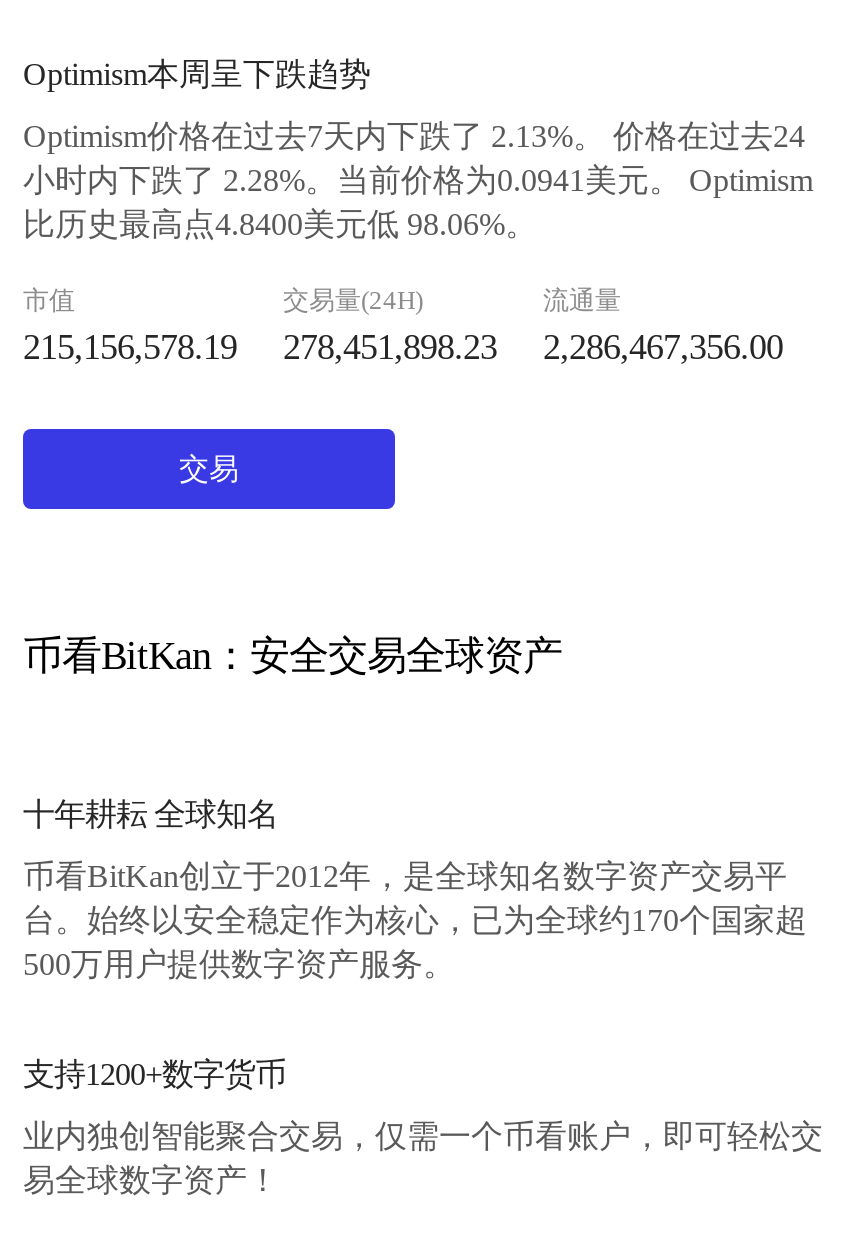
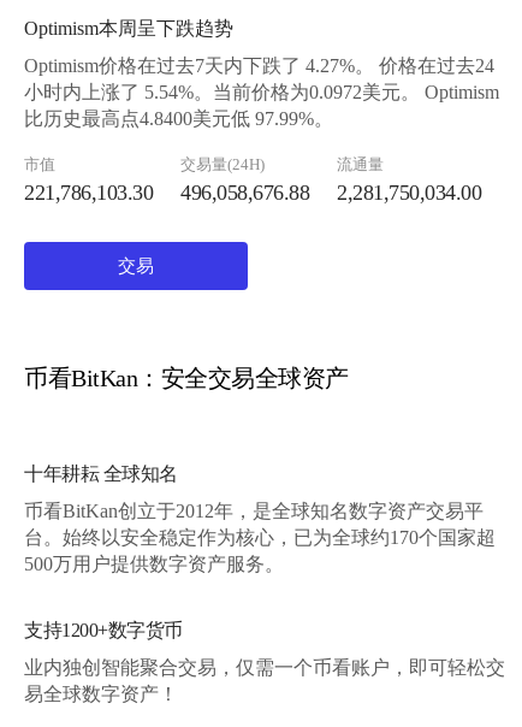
[23,119,805,153] Optimism价格在过去7天内下跌了 2.13%。 价格在过去24 -> [24,55,494,76] Optimism价格在过去7天内下跌了 4.27%。 价格在过去24
[23,163,813,197] 小时内下跌了 2.28%。当前价格为0.0941美元。 Optimism -> [24,82,499,102] 小时内上涨了 5.54%。当前价格为0.0972美元。 Optimism
[23,207,537,241] 比历史最高点4.8400美元低 98.06%。 -> [24,108,333,129] 比历史最高点4.8400美元低 97.99%。
[23,327,237,367] 215,156,578.19 -> [24,181,153,205] 221,786,103.30
[283,327,497,367] 278,451,898.23 -> [180,181,309,205] 496,058,676.88
[543,327,783,367] 2,286,467,356.00 -> [337,181,481,205] 2,281,750,034.00

